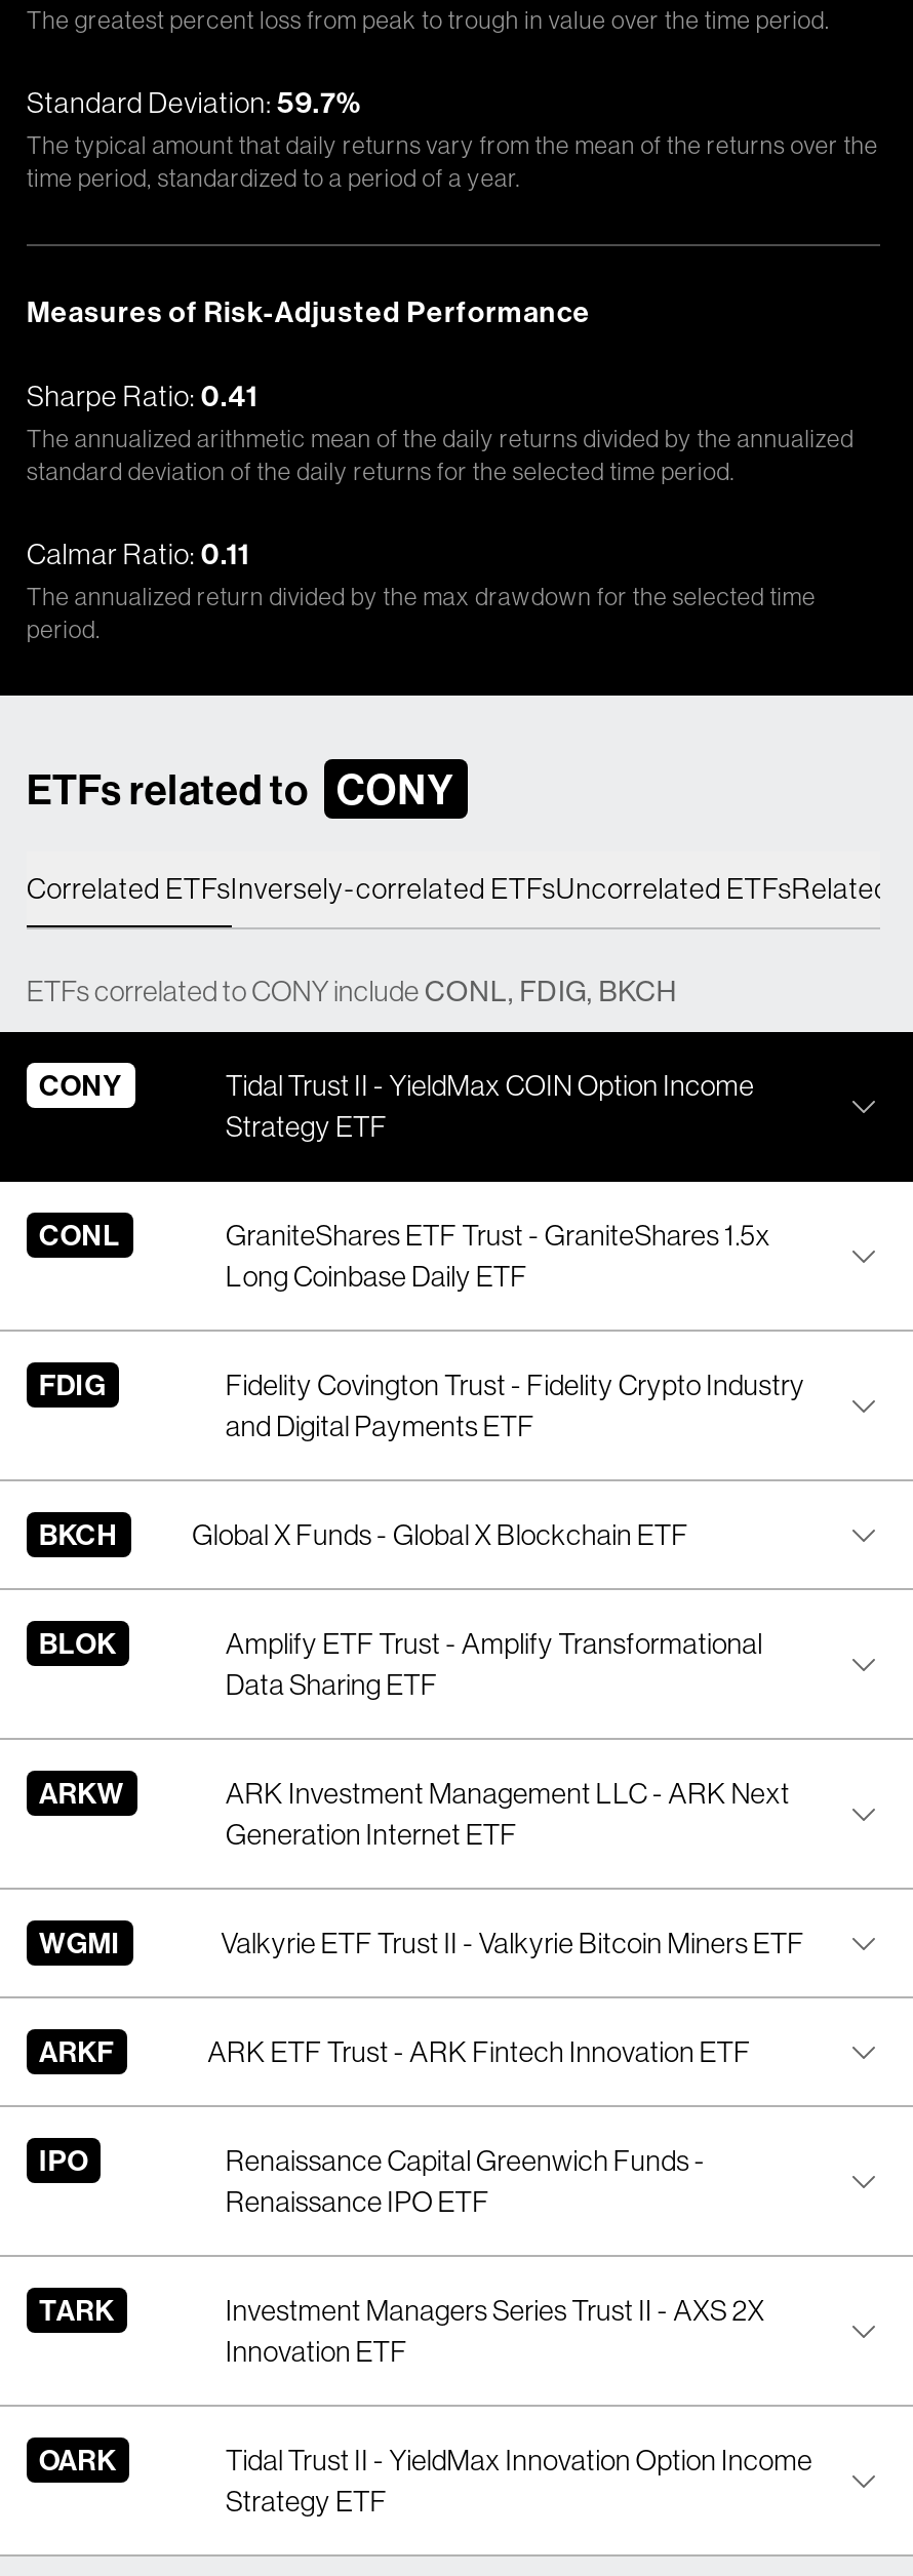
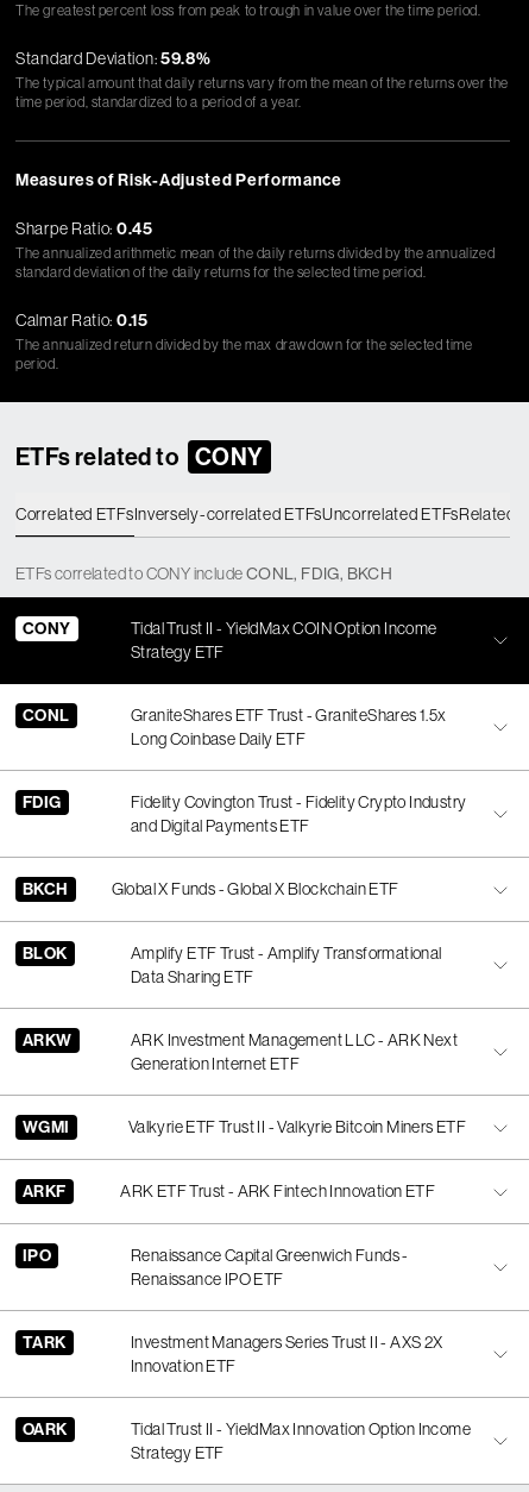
[27,84,362,121] Standard Deviation: 59.7% -> [15,49,211,69] Standard Deviation: 59.8%
[27,378,258,414] Sharpe Ratio: 0.41 -> [15,219,153,239] Sharpe Ratio: 0.45
[27,536,249,572] Calmar Ratio: 0.11 -> [15,311,148,331] Calmar Ratio: 0.15

